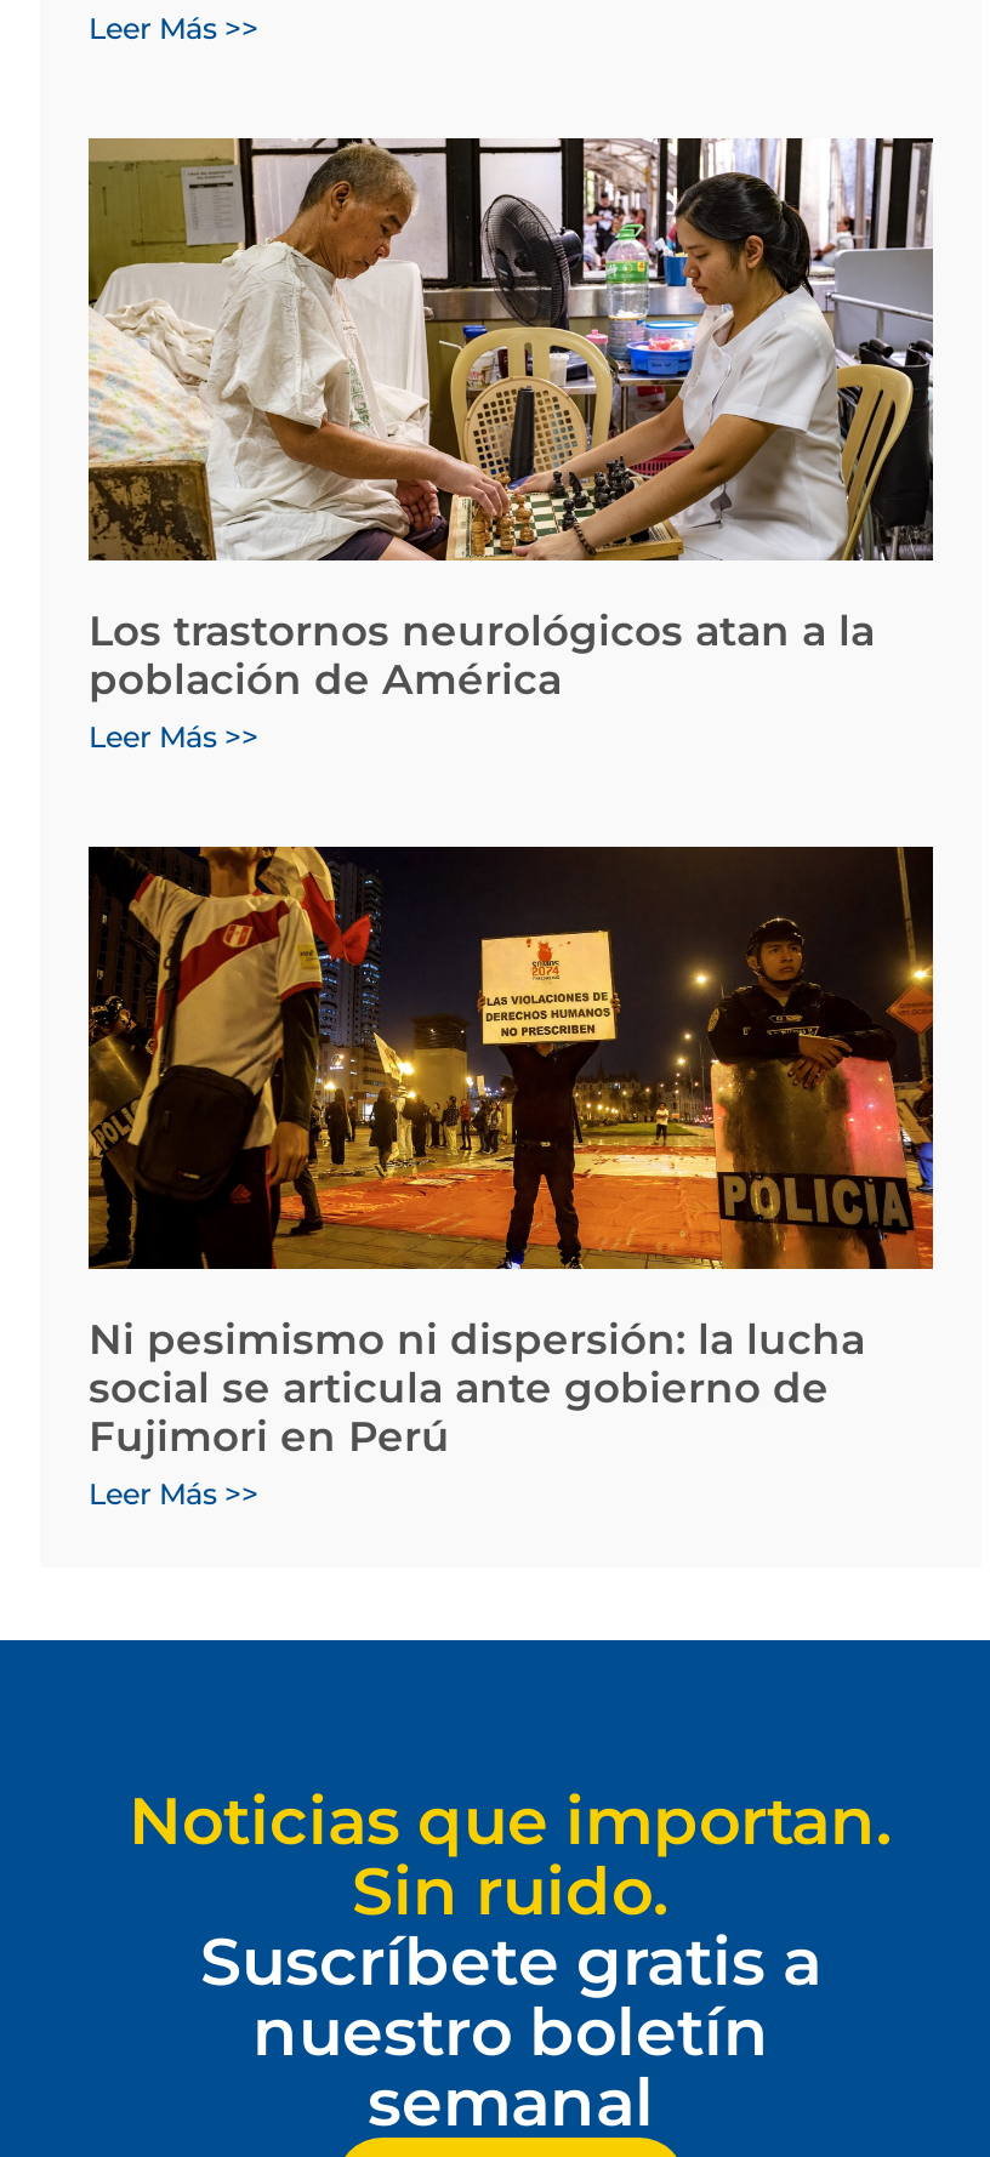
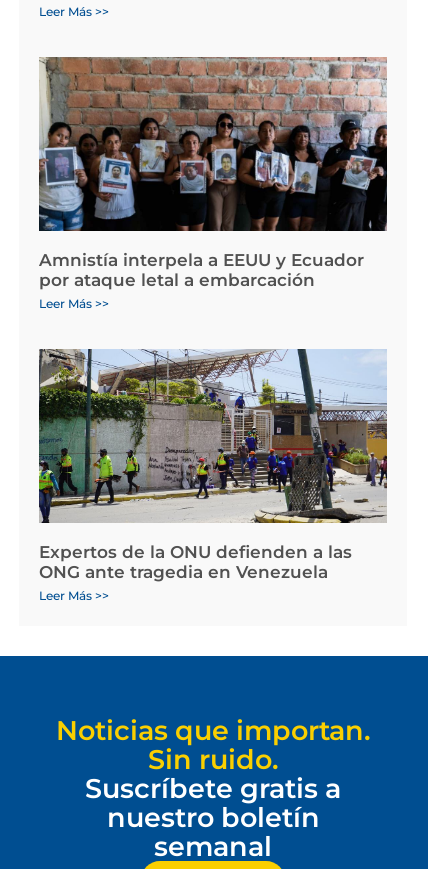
[86,136,933,704] [image] | Los trastornos neurológicos atan a la | población de América -> [38,56,388,290] [image] | Amnistía interpela a EEUU y Ecuador | por ataque letal a embarcación
[89,844,935,1461] [image] | Ni pesimismo ni dispersión: la lucha | social se articula ante gobierno de | Fujimori en Perú -> [39,348,388,582] [image] | Expertos de la ONU defienden a las | ONG ante tragedia en Venezuela

